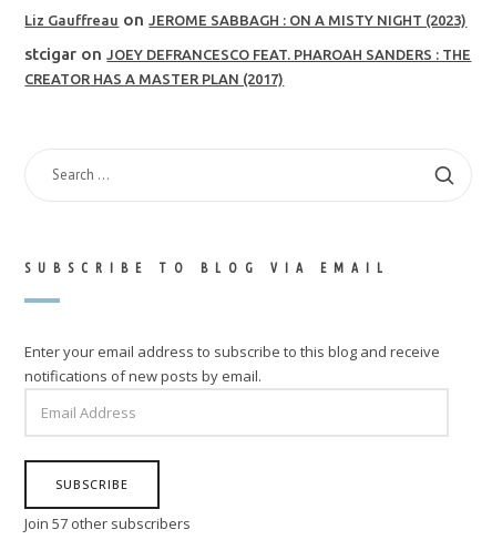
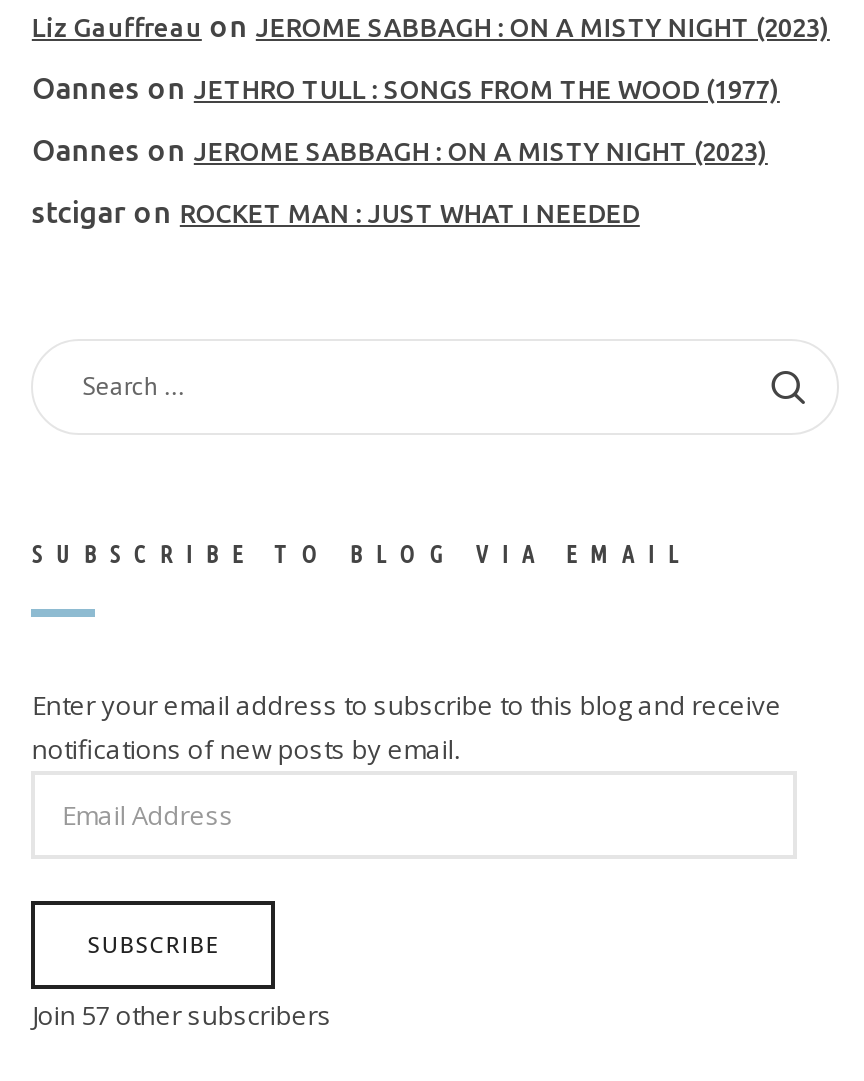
[25,44,471,86] stcigar on JOEY DEFRANCESCO FEAT. PHAROAH SANDERS : THE | CREATOR HAS A MASTER PLAN (2017) -> [32,71,780,229] Oannes on JETHRO TULL : SONGS FROM THE WOOD (1977) | Oannes on JEROME SABBAGH : ON A MISTY NIGHT (2023) | stcigar on ROCKET MAN : JUST WHAT I NEEDED

